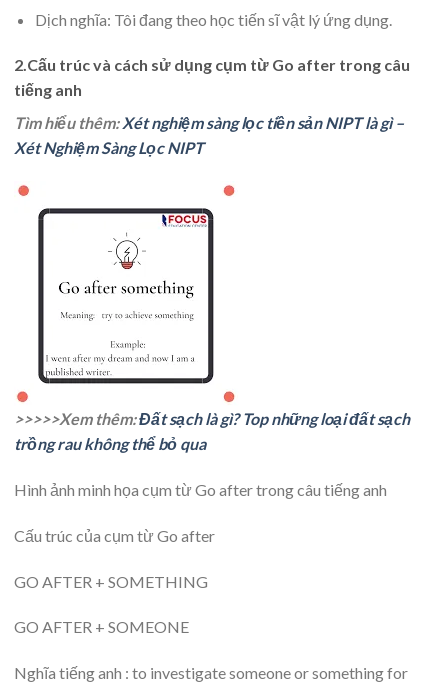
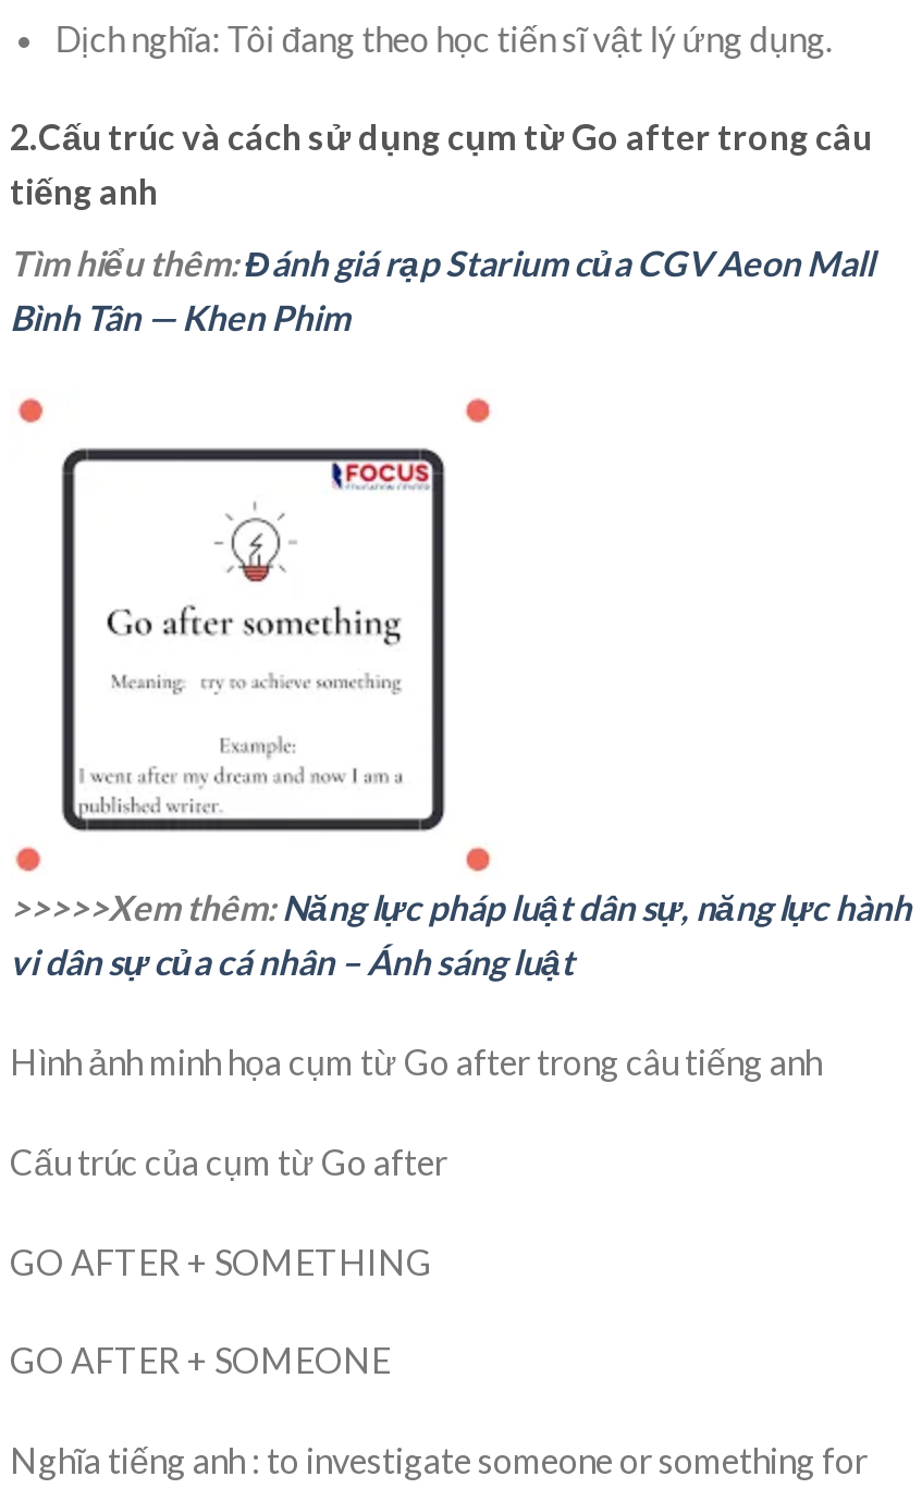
[14,113,404,157] Tìm hiểu thêm:Xét nghiệm sàng lọc tiền sản NIPT là gì – | Xét Nghiệm Sàng Lọc NIPT -> [10,243,874,339] Tìm hiểu thêm:Đánh giá rạp Starium của CGV Aeon Mall | Bình Tân — Khen Phim
[14,409,410,453] >>>>>Xem thêm: Đất sạch là gì? Top những loại đất sạch | trồng rau không thể bỏ qua -> [10,886,911,982] >>>>>Xem thêm: Năng lực pháp luật dân sự, năng lực hành | vi dân sự của cá nhân – Ánh sáng luật

